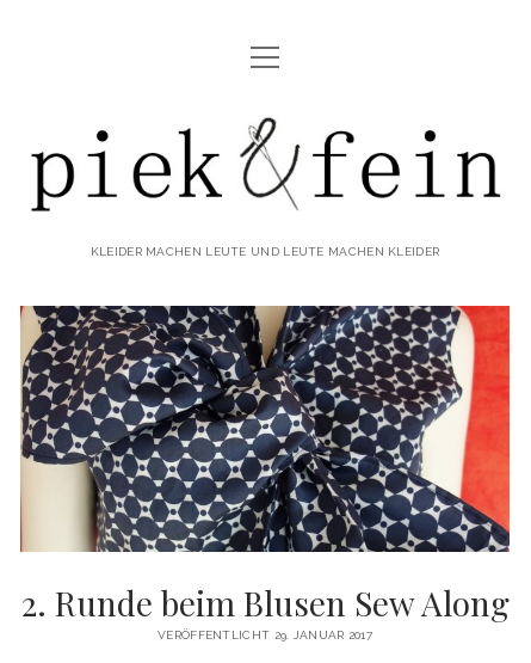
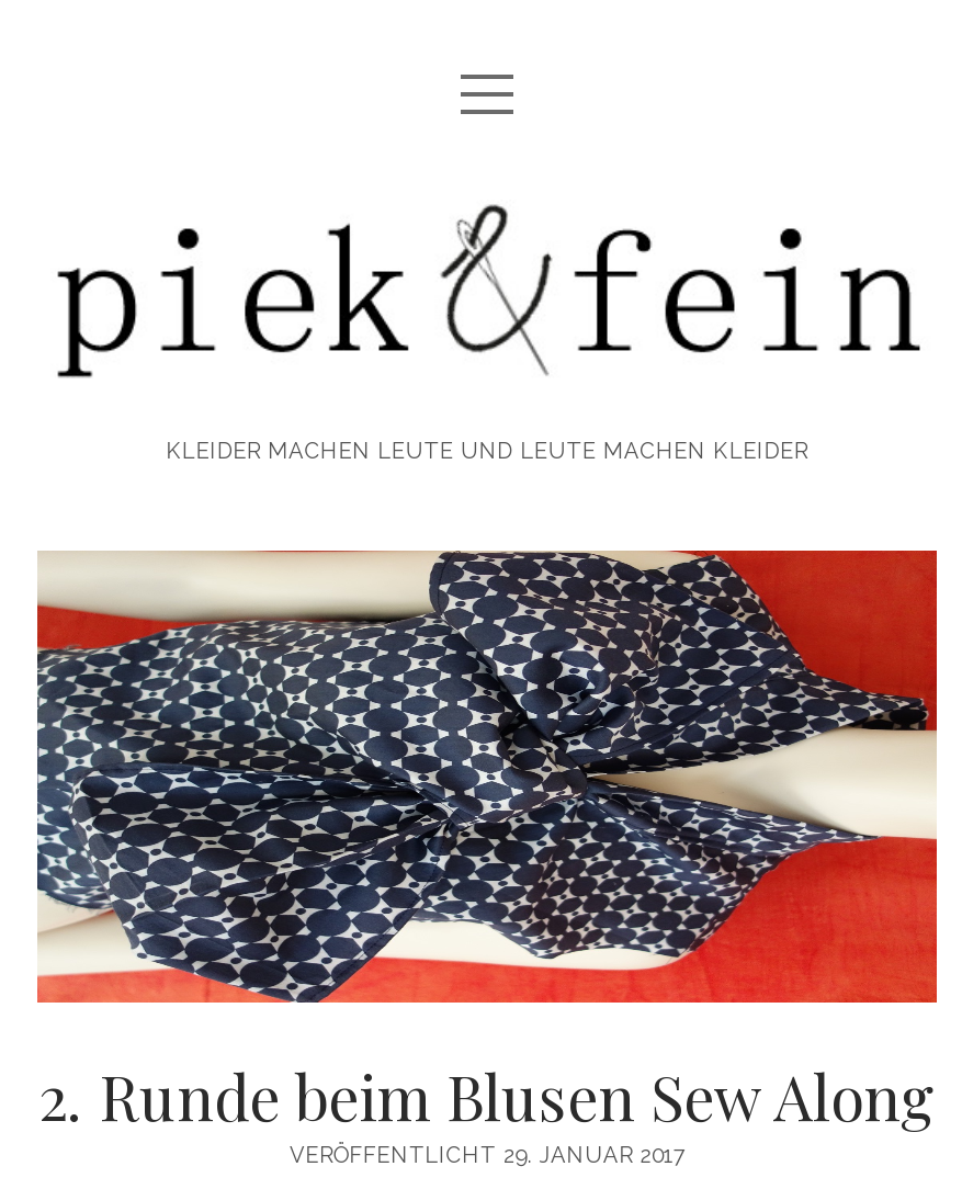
[19,305,511,553] [image] -> [35,548,939,1005] [image]

